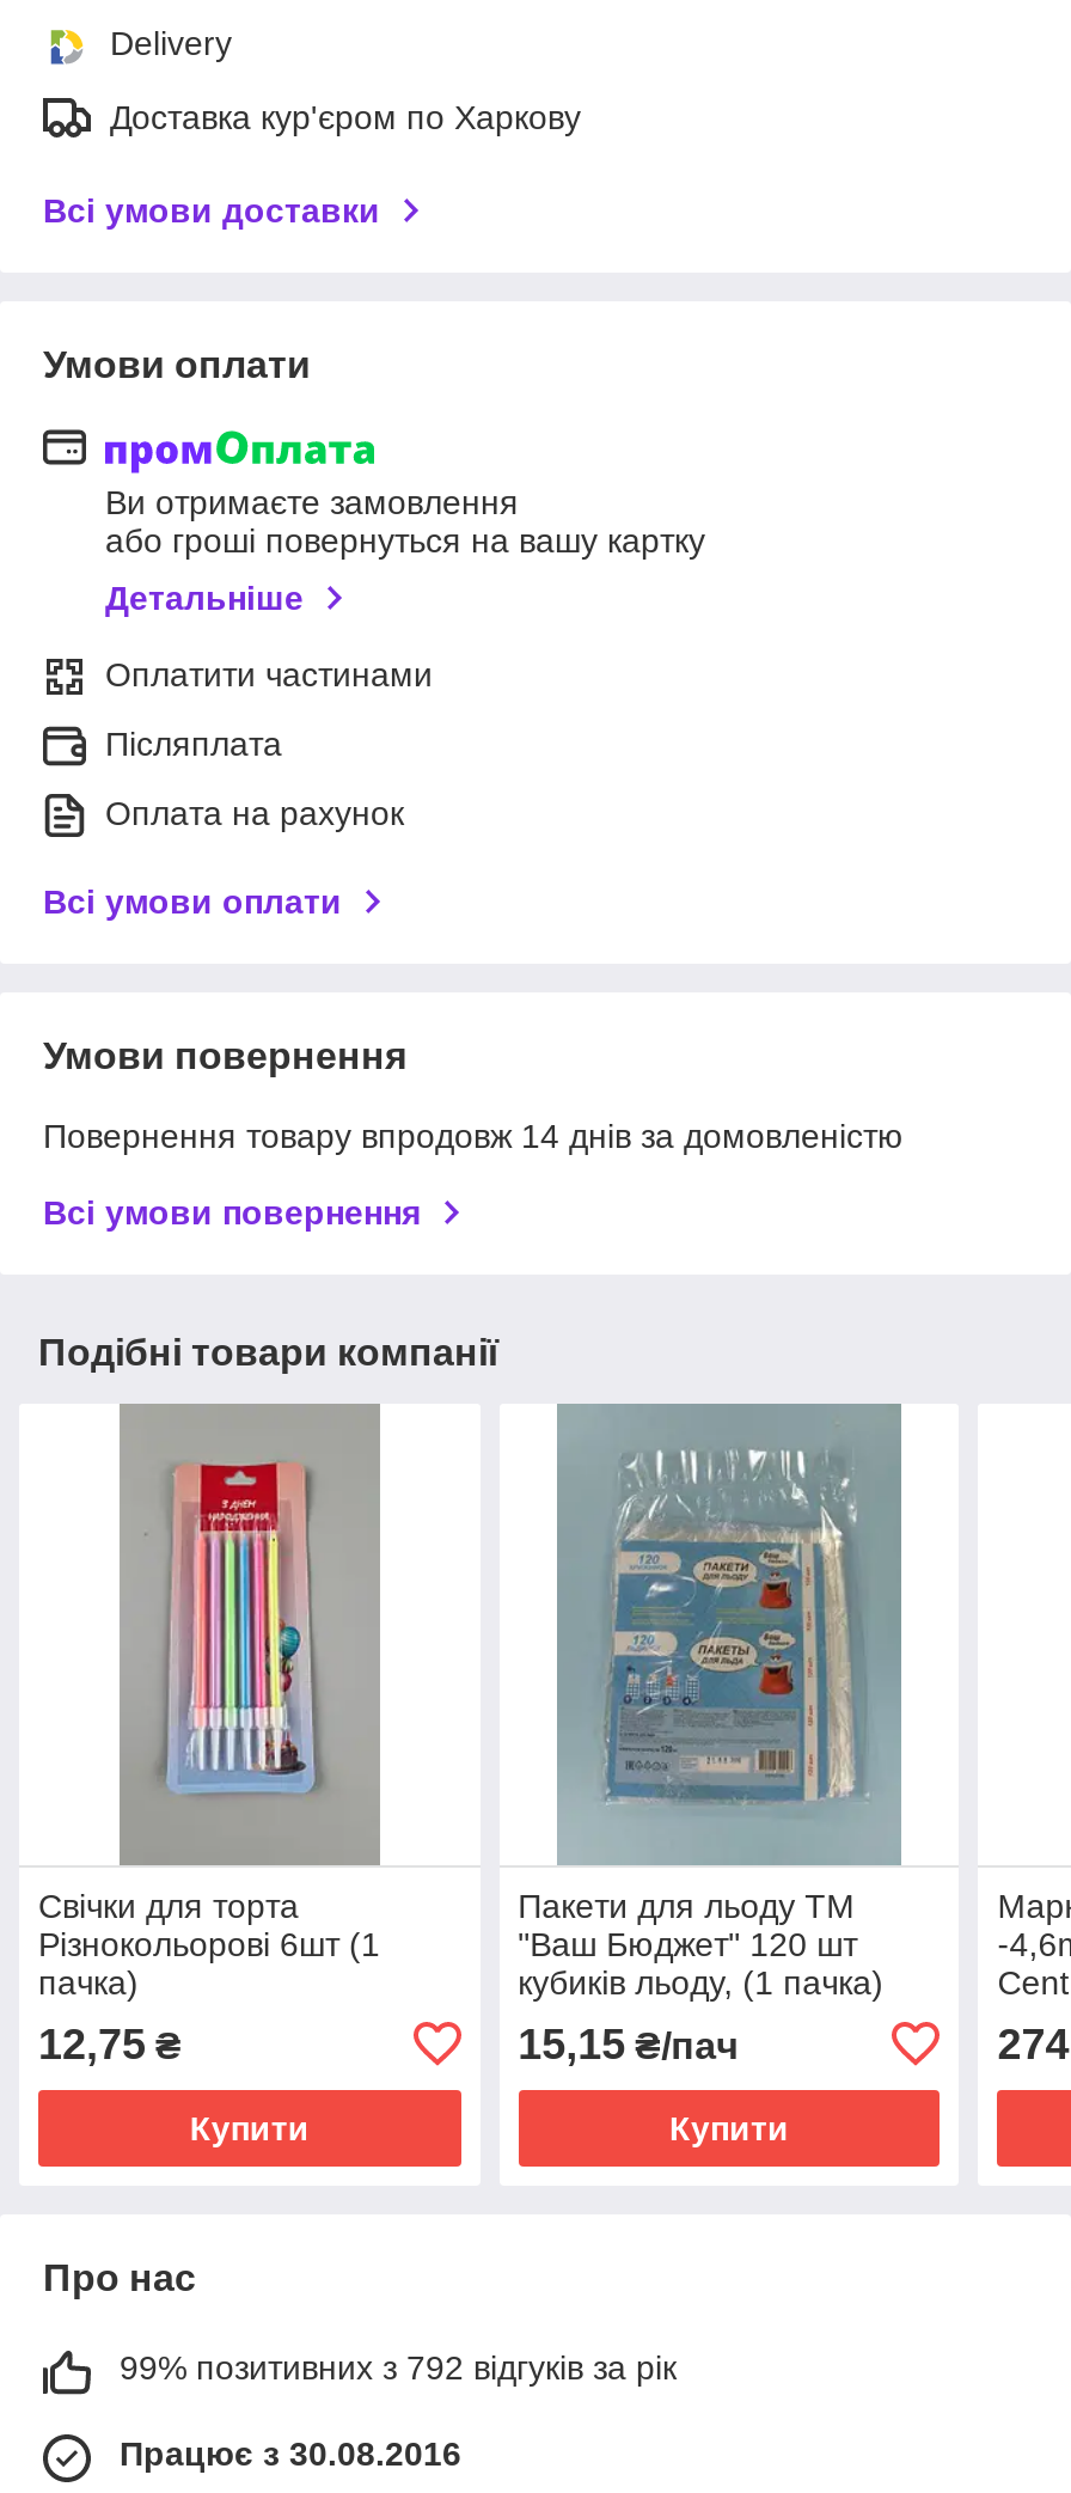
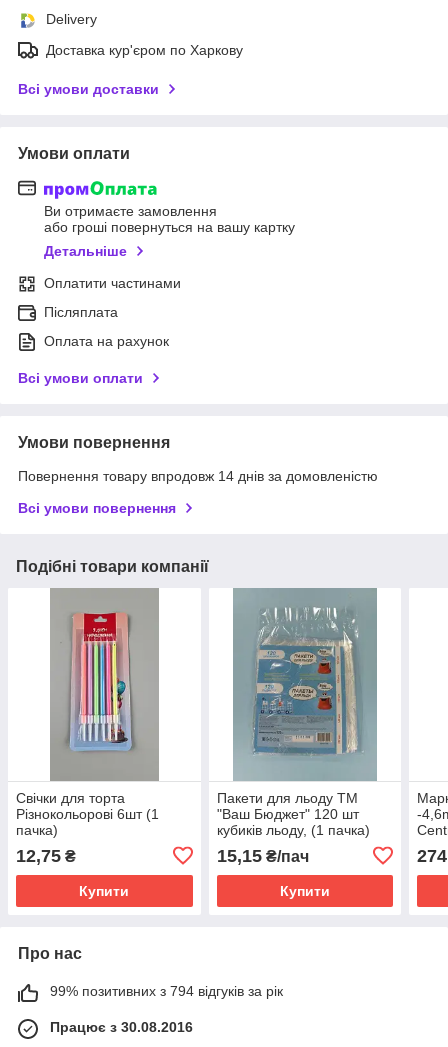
[120,2348,677,2386] 99% позитивних з 792 відгуків за рік -> [50,983,283,999] 99% позитивних з 794 відгуків за рік

